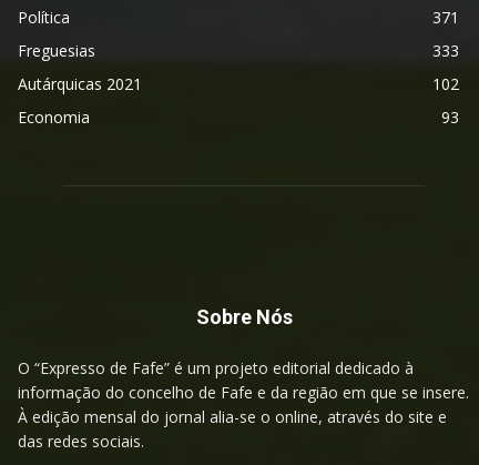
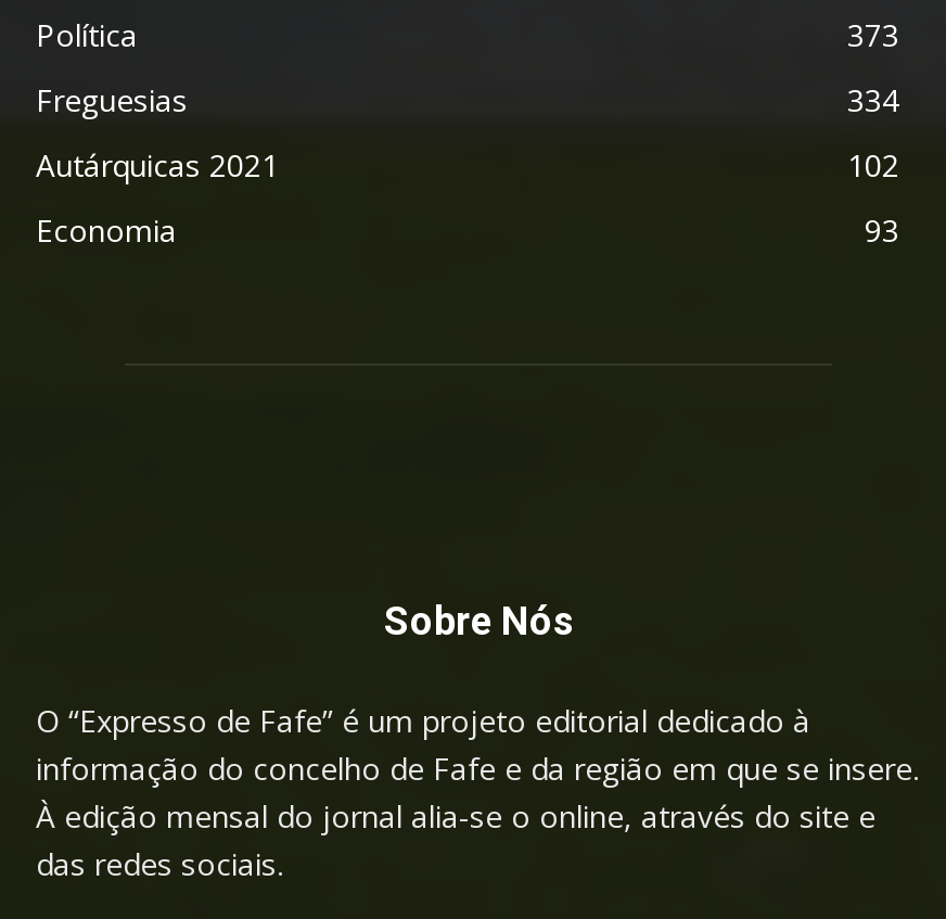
[432,7,459,28] 371 -> [847,13,899,54] 373
[432,40,459,61] 333 -> [847,78,899,119] 334

